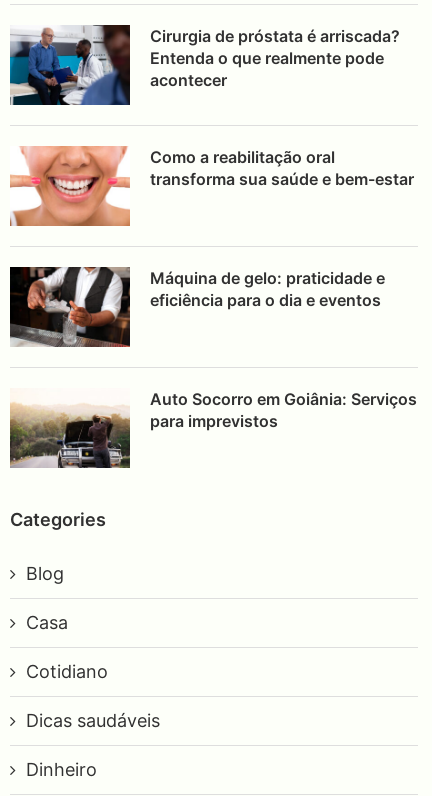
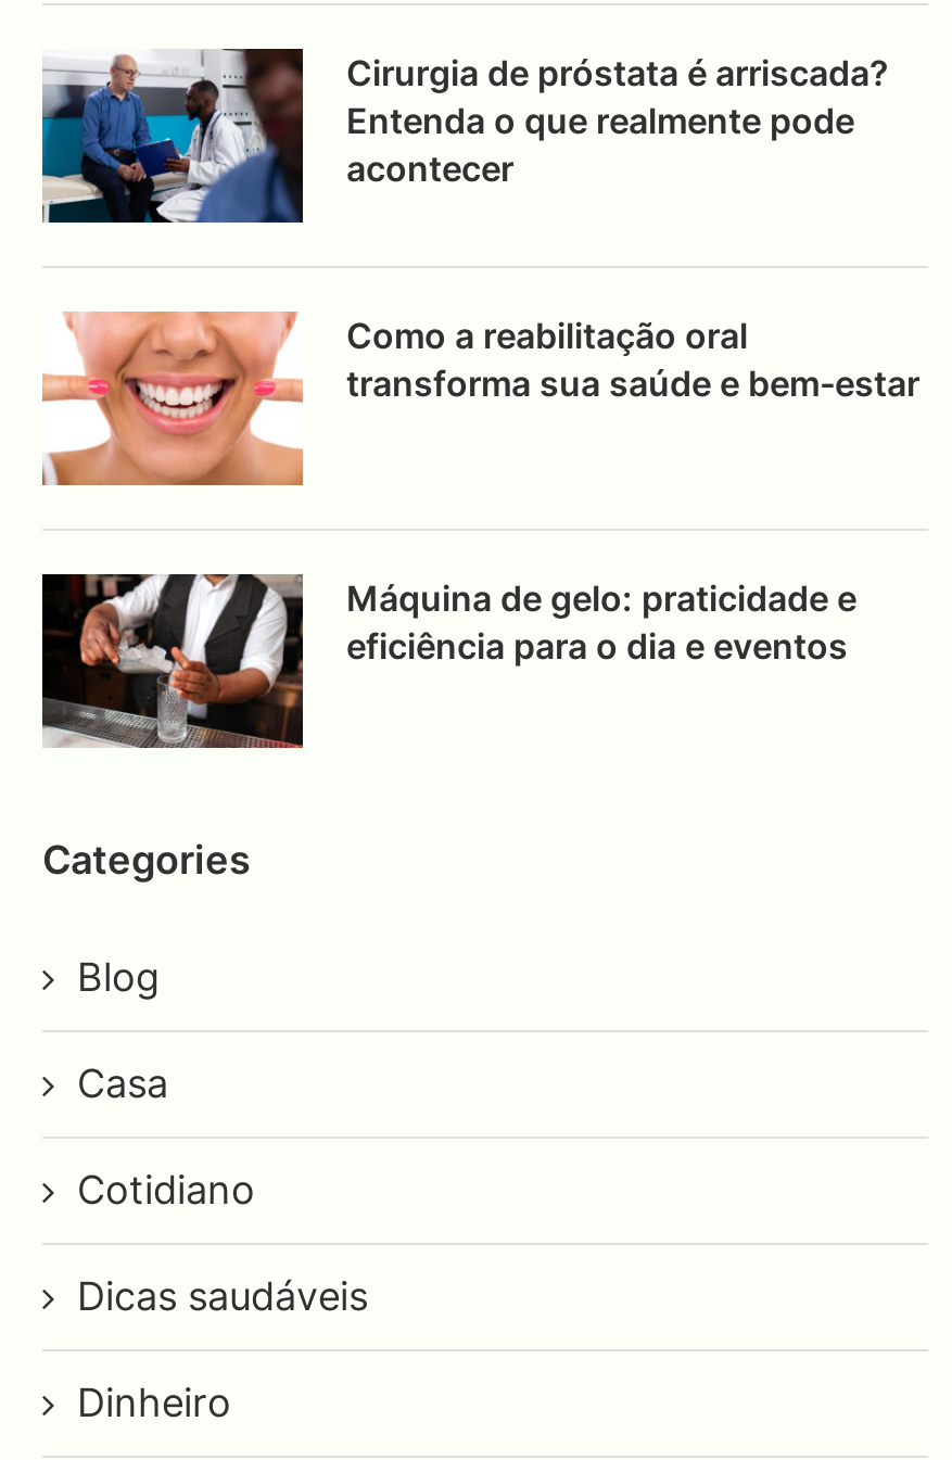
[9,389,417,469] [image] | Auto Socorro em Goiânia: Serviços | para imprevistos -> none

